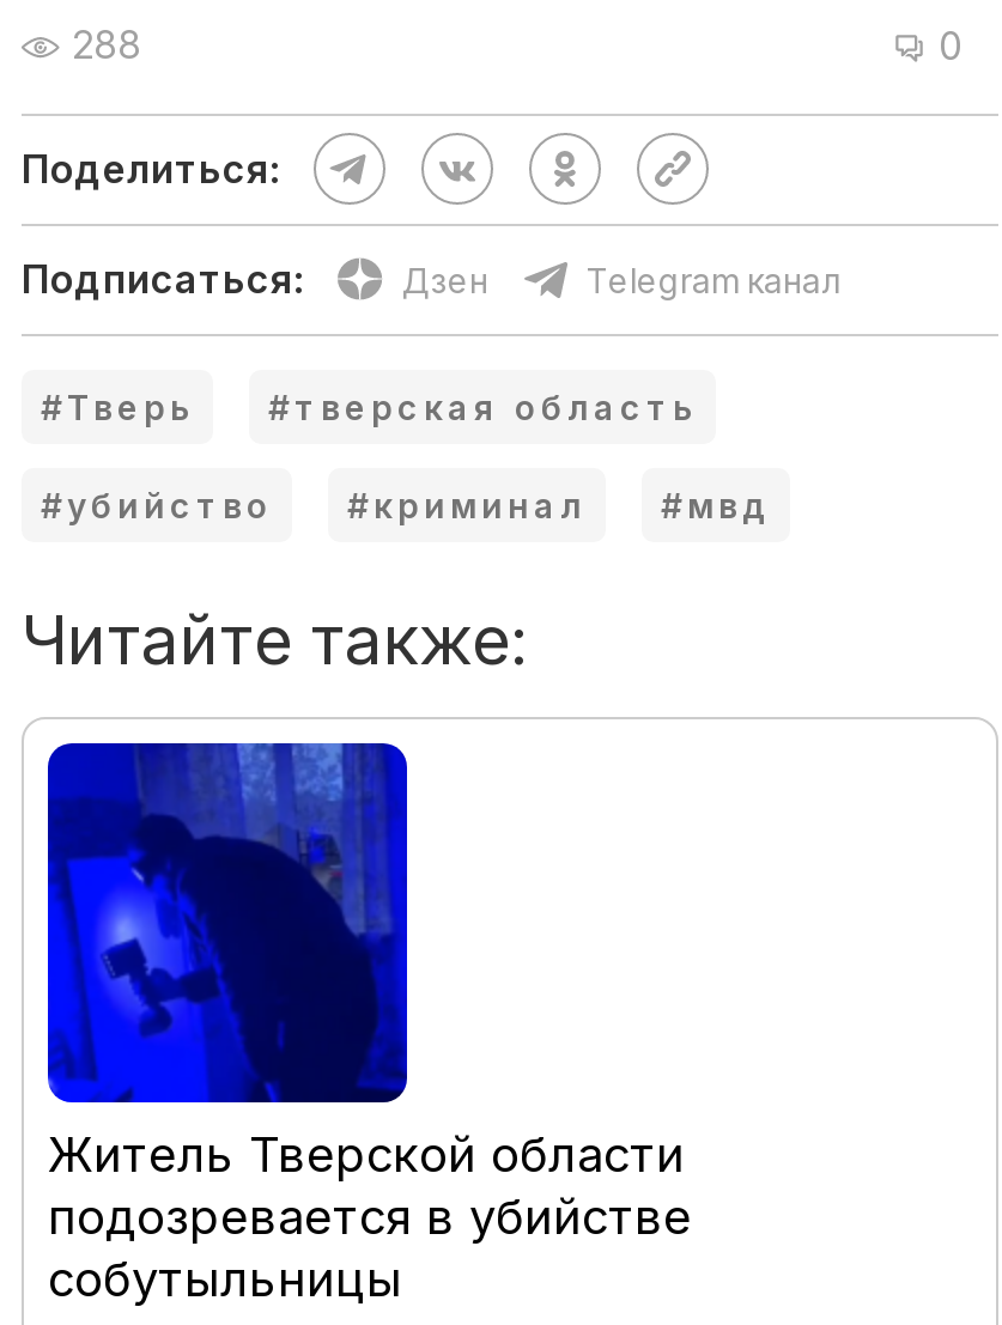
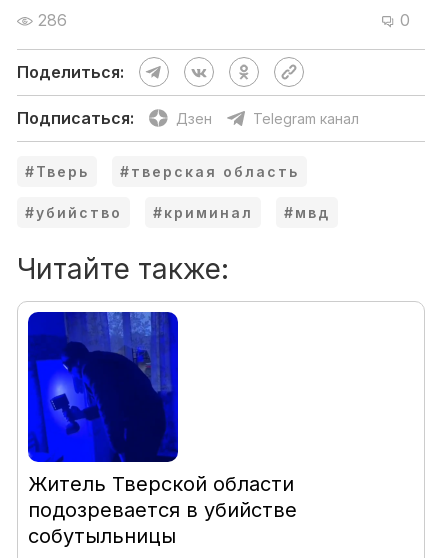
[60,19,141,67] 288 -> [33,9,67,29] 286

